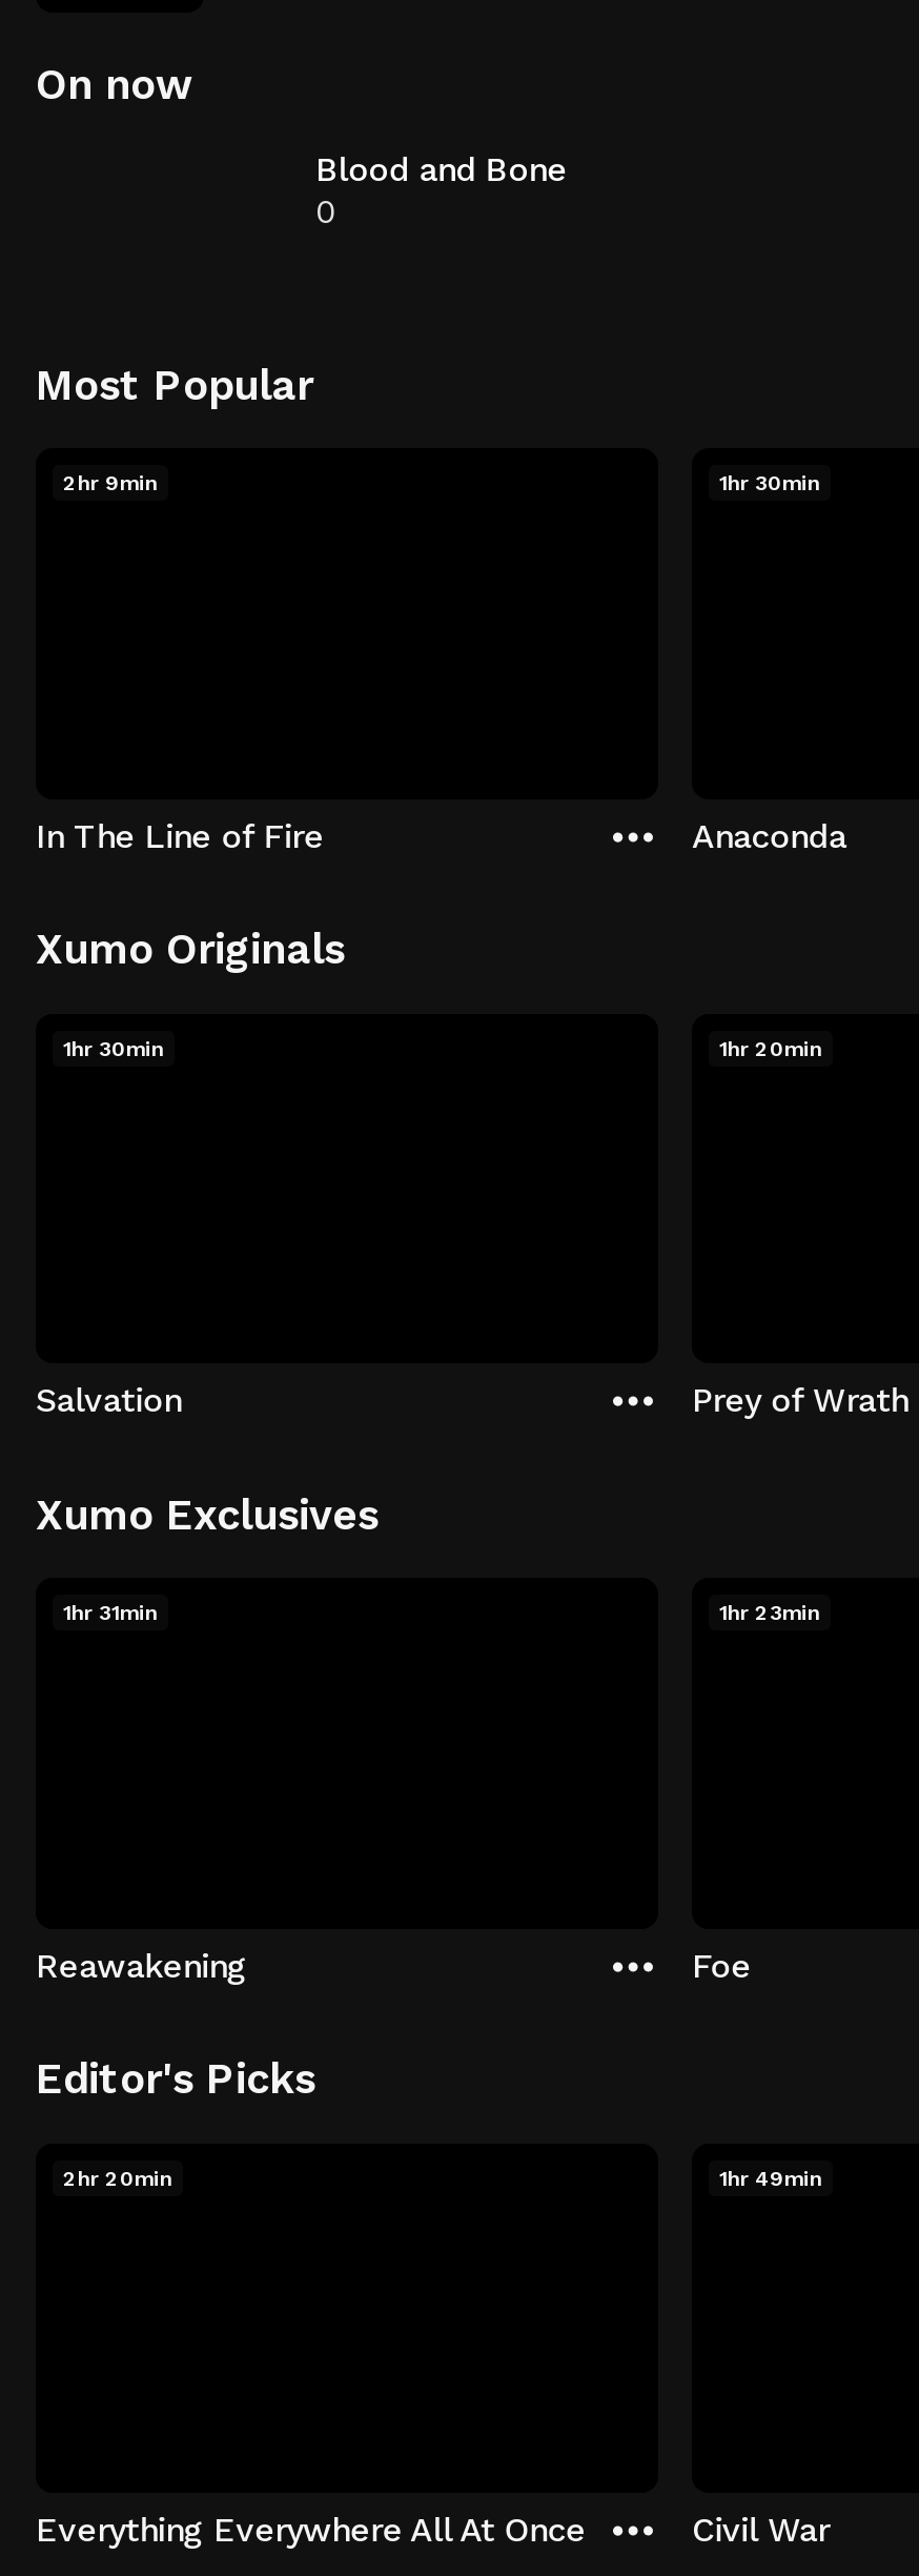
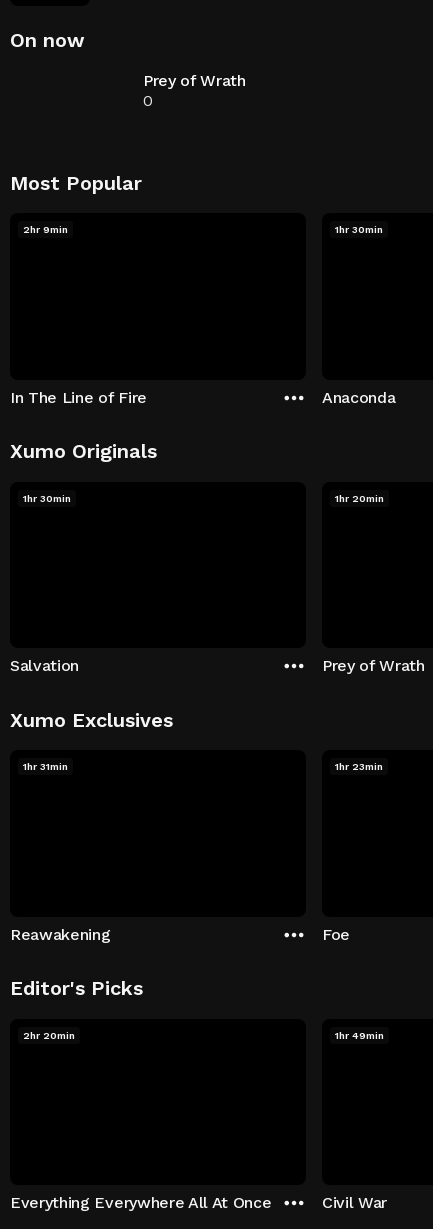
[315,149,567,189] Blood and Bone -> [143,71,246,90] Prey of Wrath

